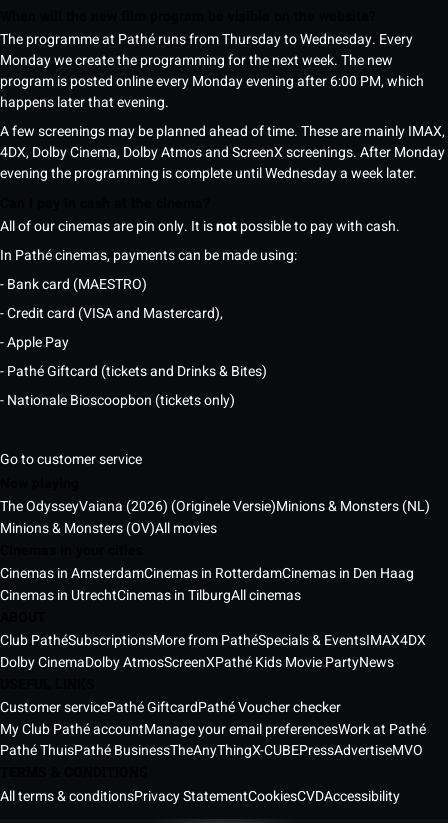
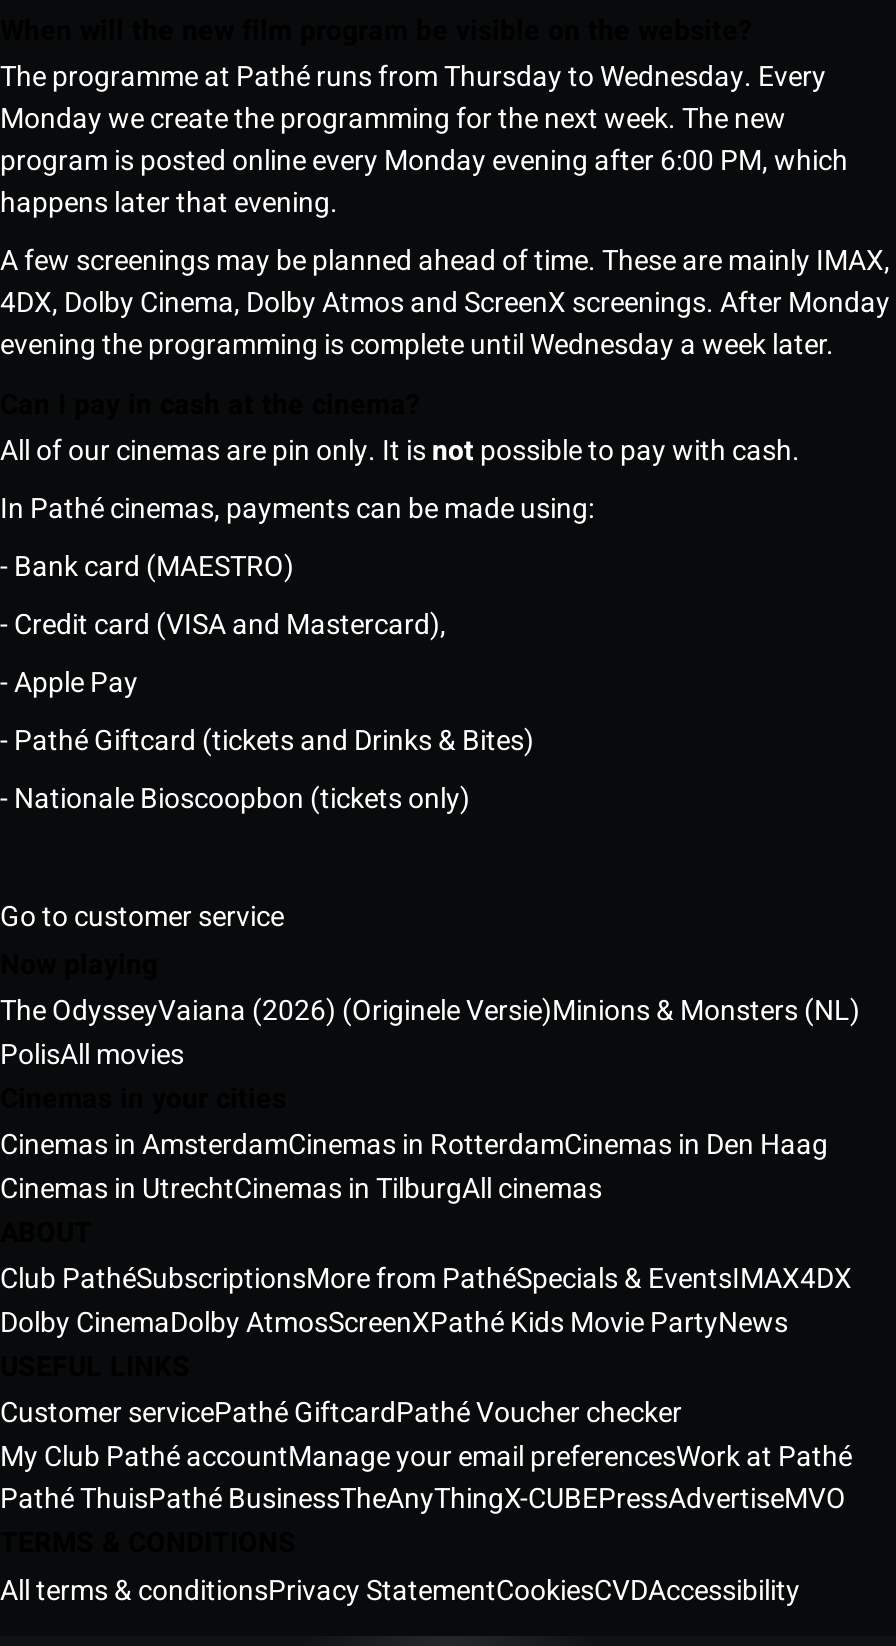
[0,518,217,539] Minions & Monsters (OV)All movies -> [0,1034,184,1076] PolisAll movies

